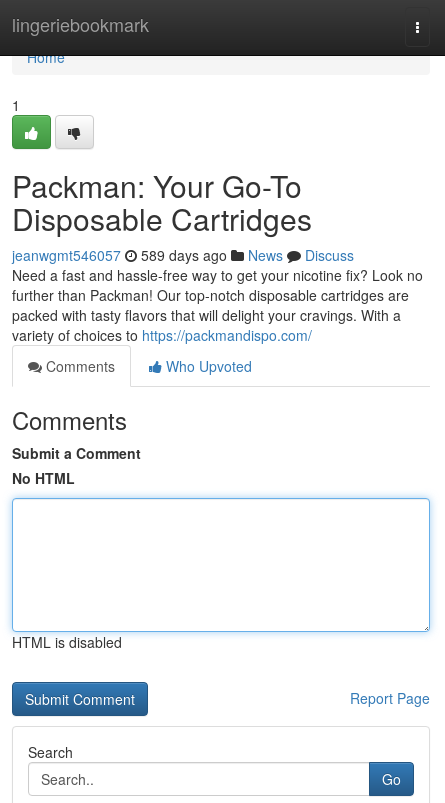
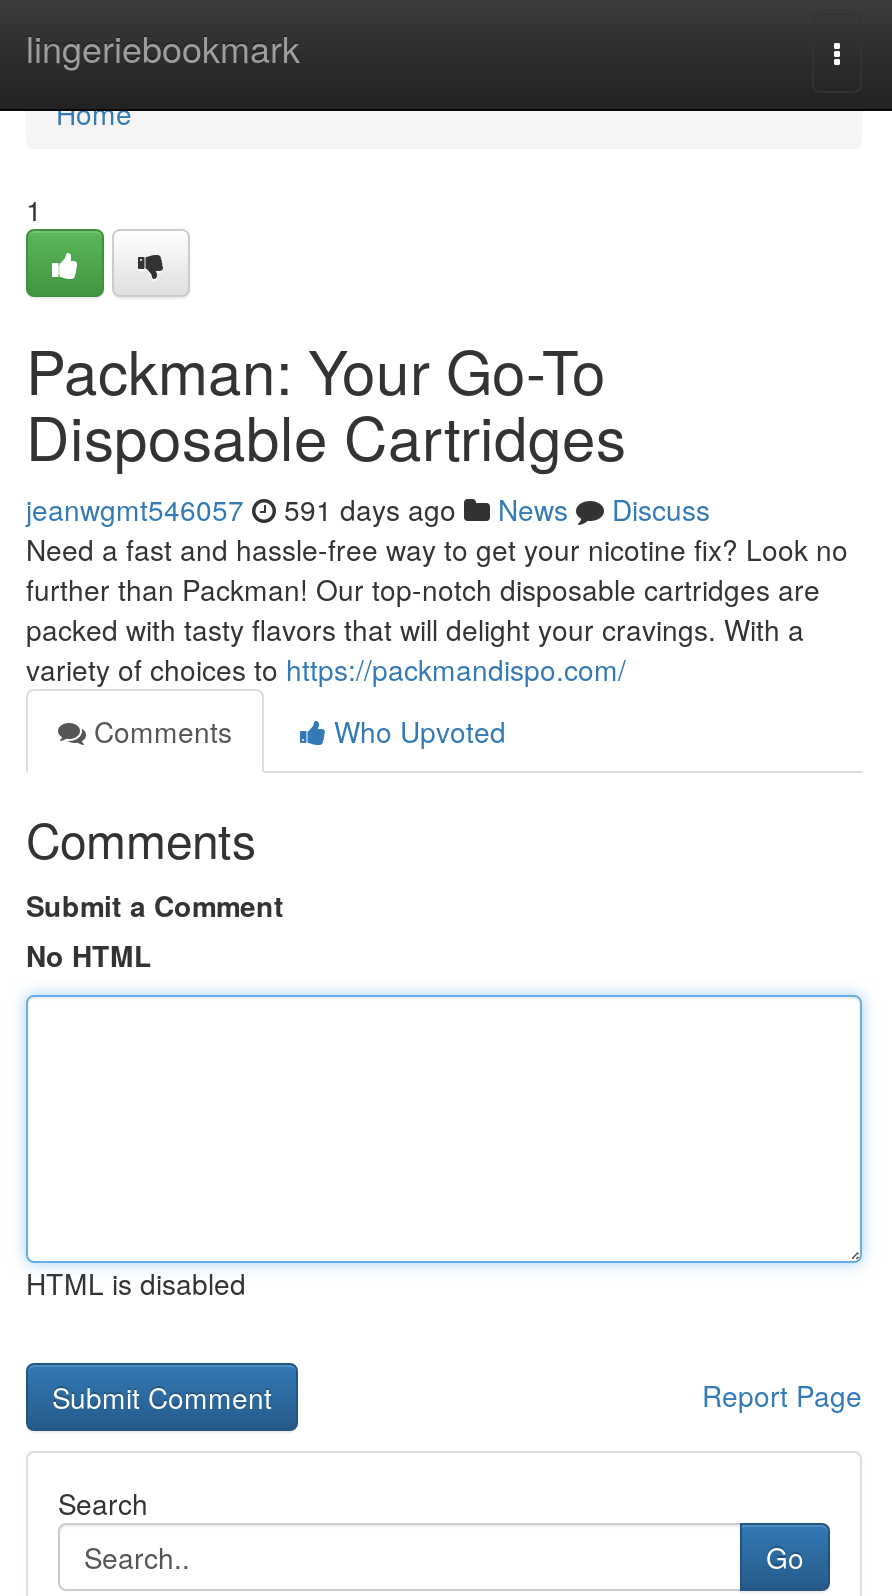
[12,245,354,265] jeanwgmt546057 589 days ago News Discuss -> [26,489,710,529] jeanwgmt546057 591 days ago News Discuss

